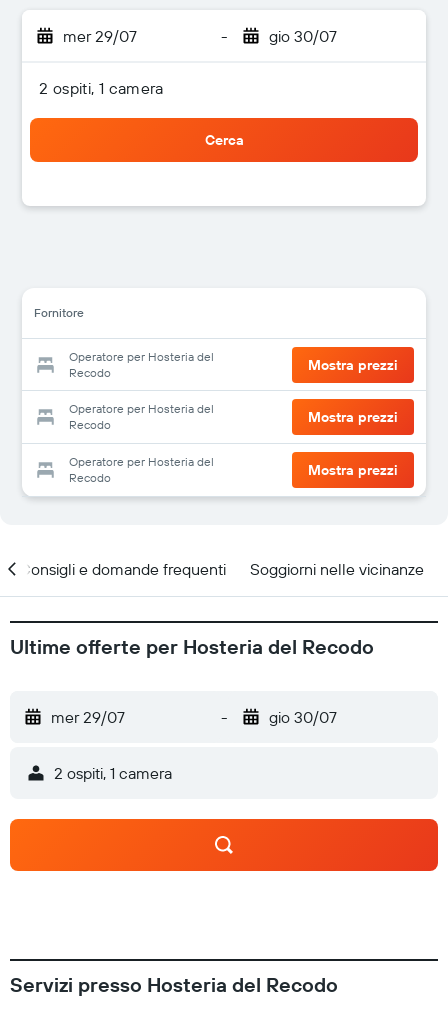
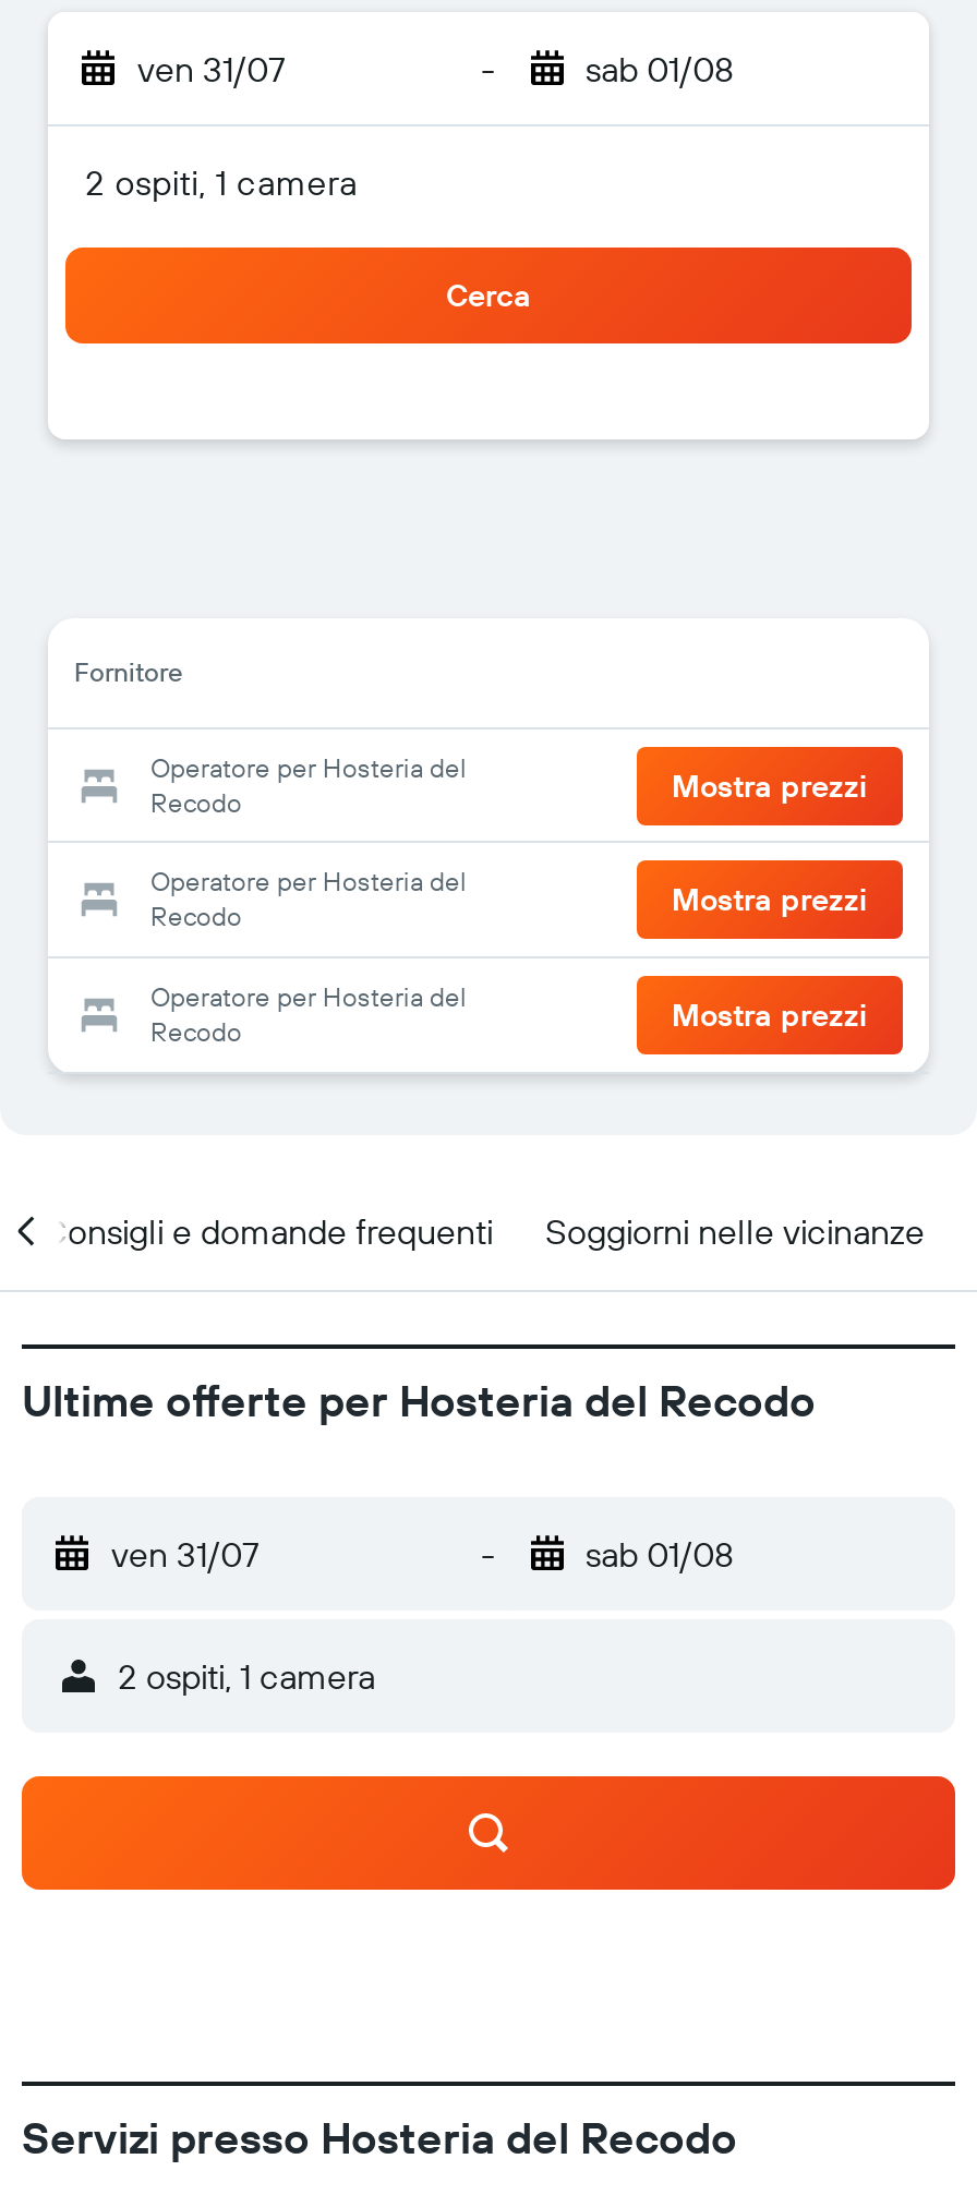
[63,26,137,46] mer 29/07 -> [137,47,286,91] ven 31/07
[268,26,336,46] gio 30/07 -> [586,47,734,91] sab 01/08
[51,707,125,727] mer 29/07 -> [111,1532,260,1576] ven 31/07
[268,707,336,727] gio 30/07 -> [586,1532,734,1576] sab 01/08

